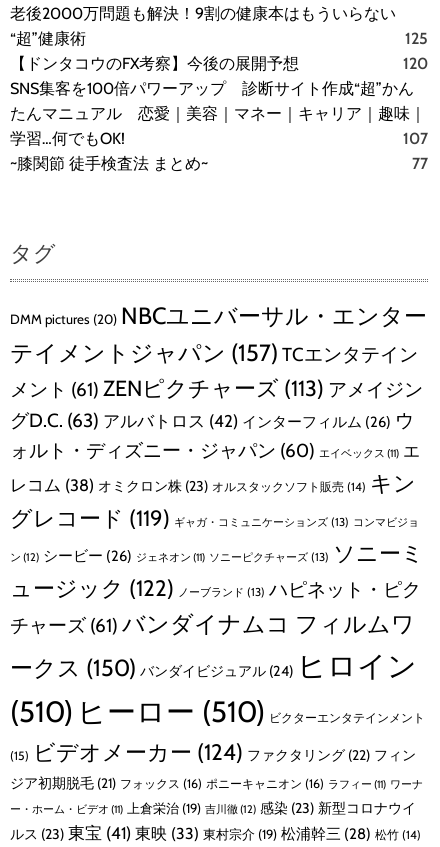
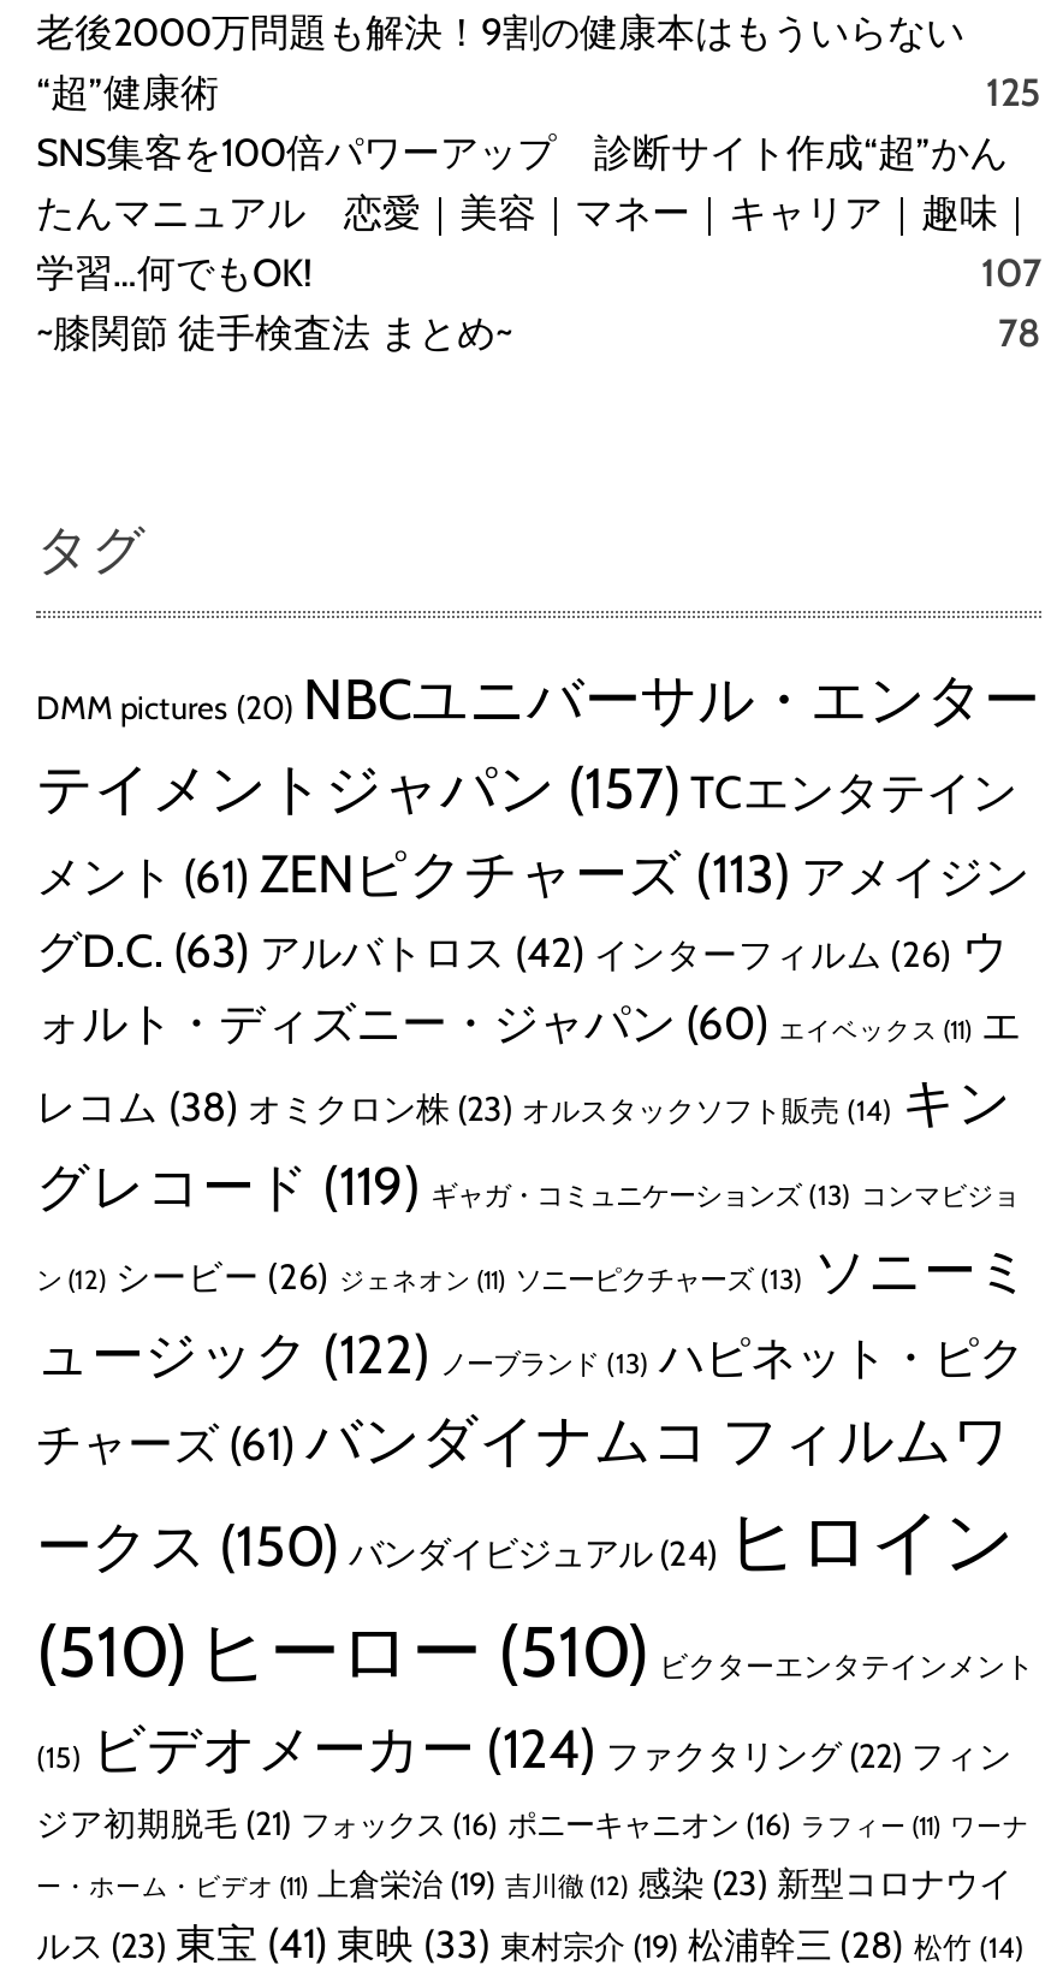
[10,54,428,73] 【ドンタコウのFX考察】今後の展開予想 | 120 -> none
[412,154,428,173] 77 -> [998,310,1041,356] 78

